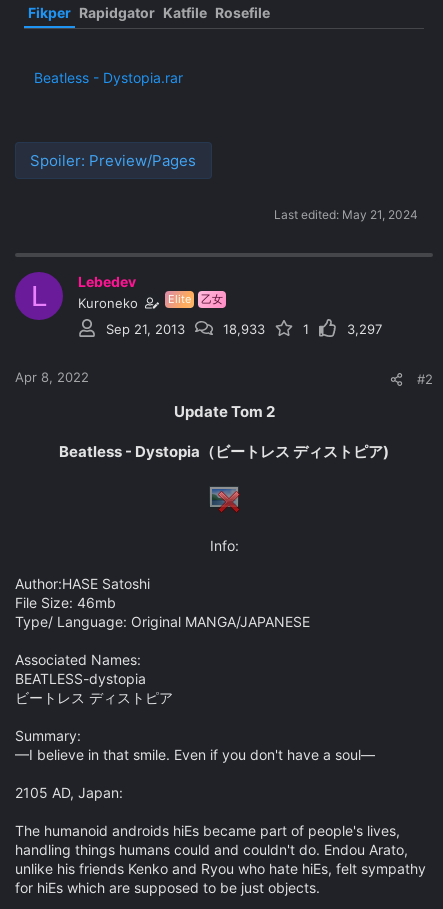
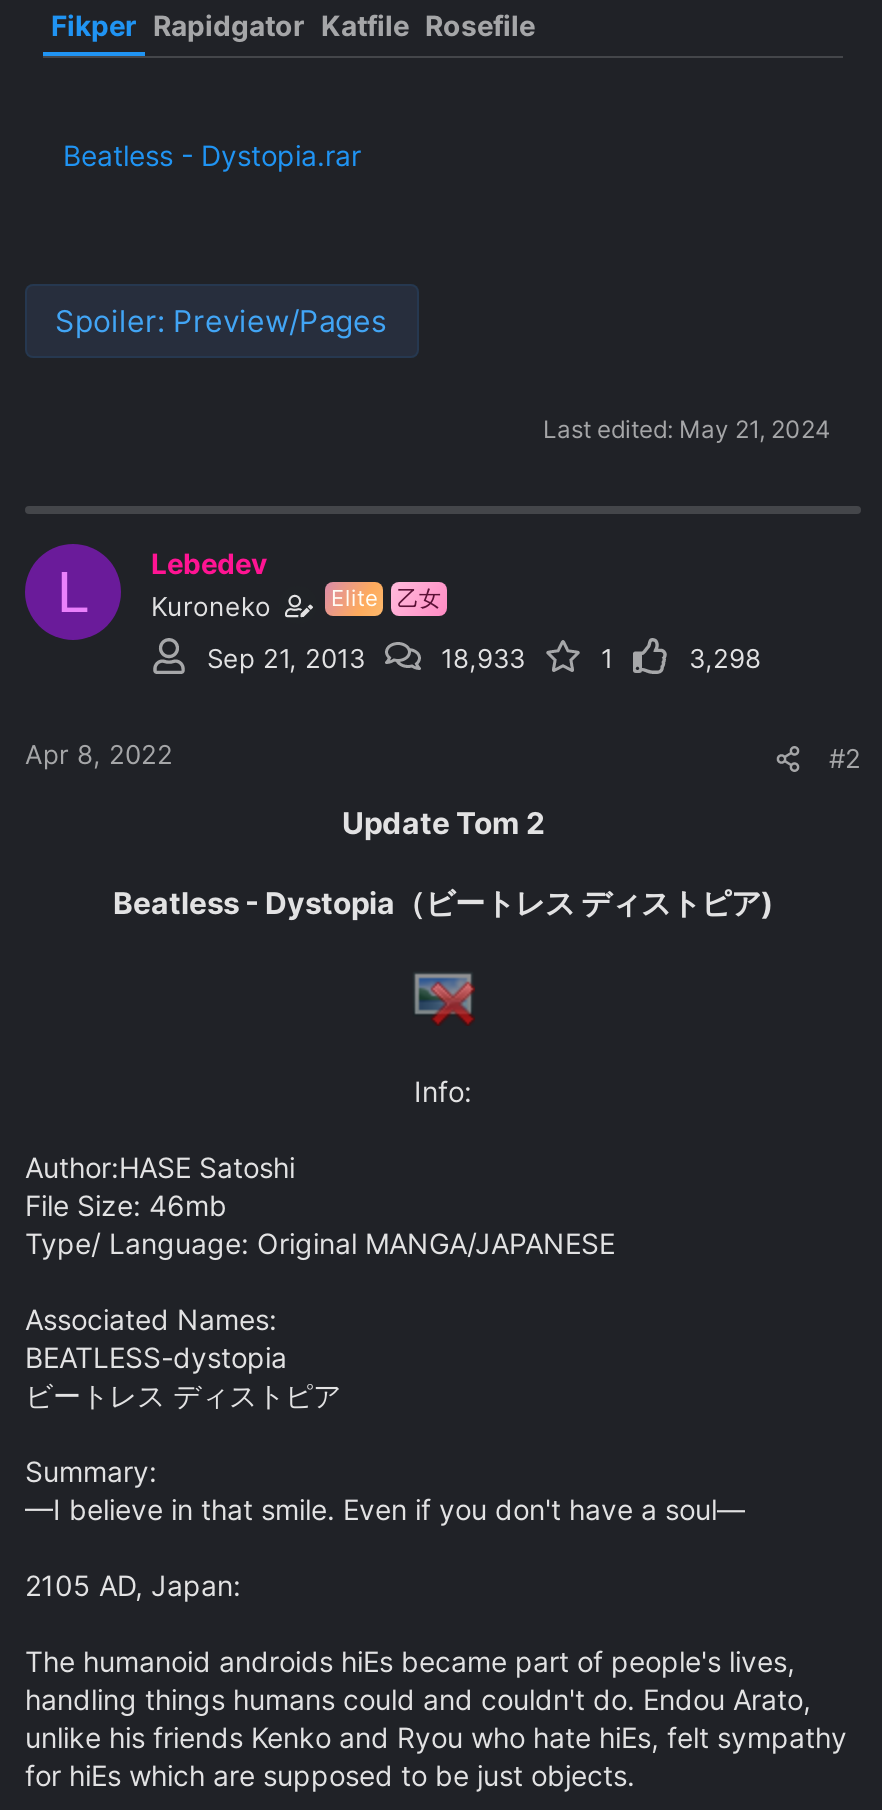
[347,321,382,337] 3,297 -> [689,641,761,673] 3,298

